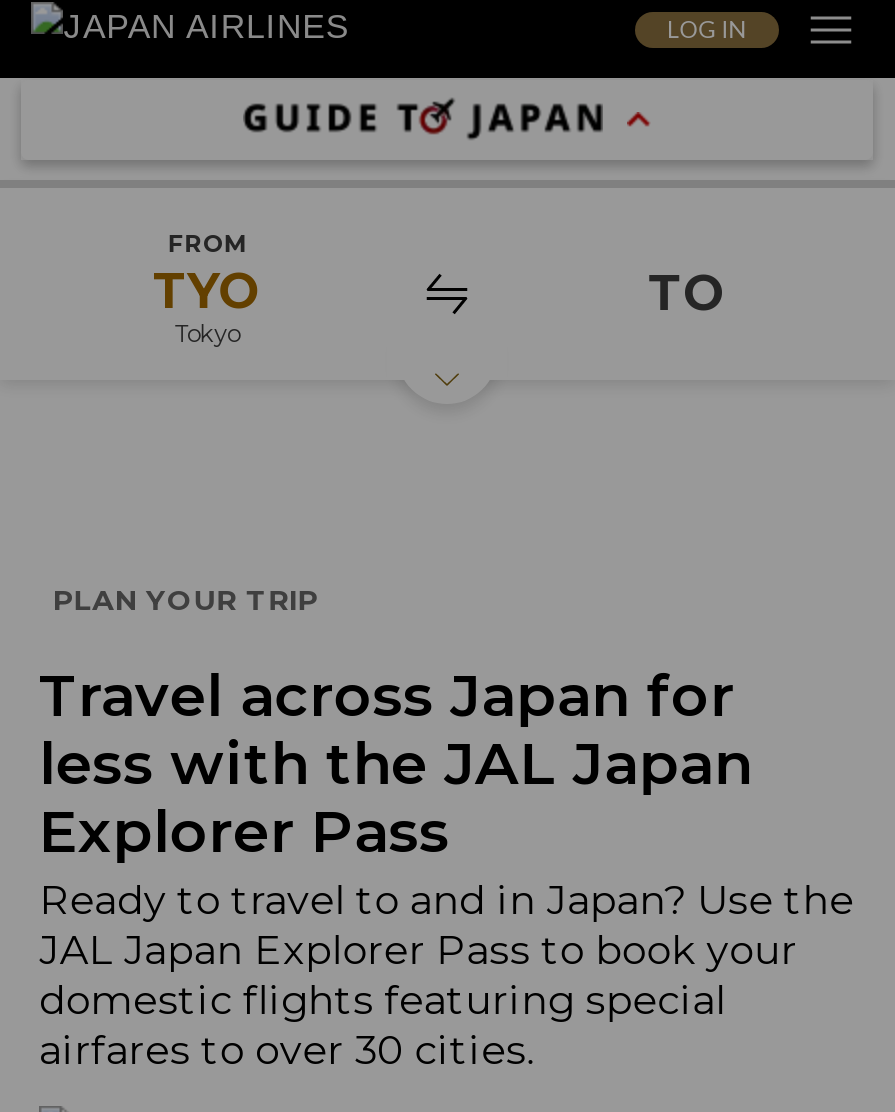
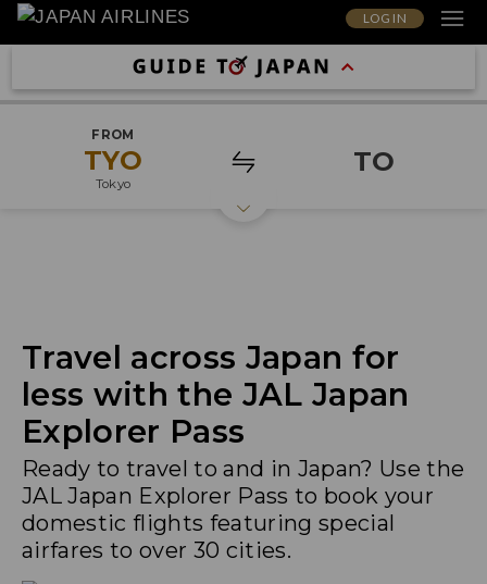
[53,582,318,618] PLAN YOUR TRIP -> none

